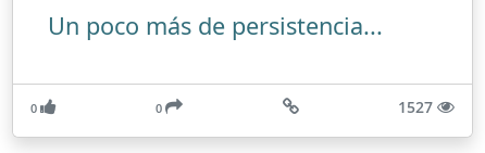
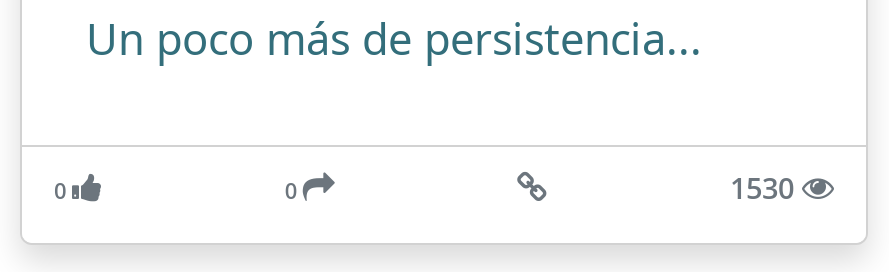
[398,96,437,117] 1527 -> [730,169,802,207] 1530

